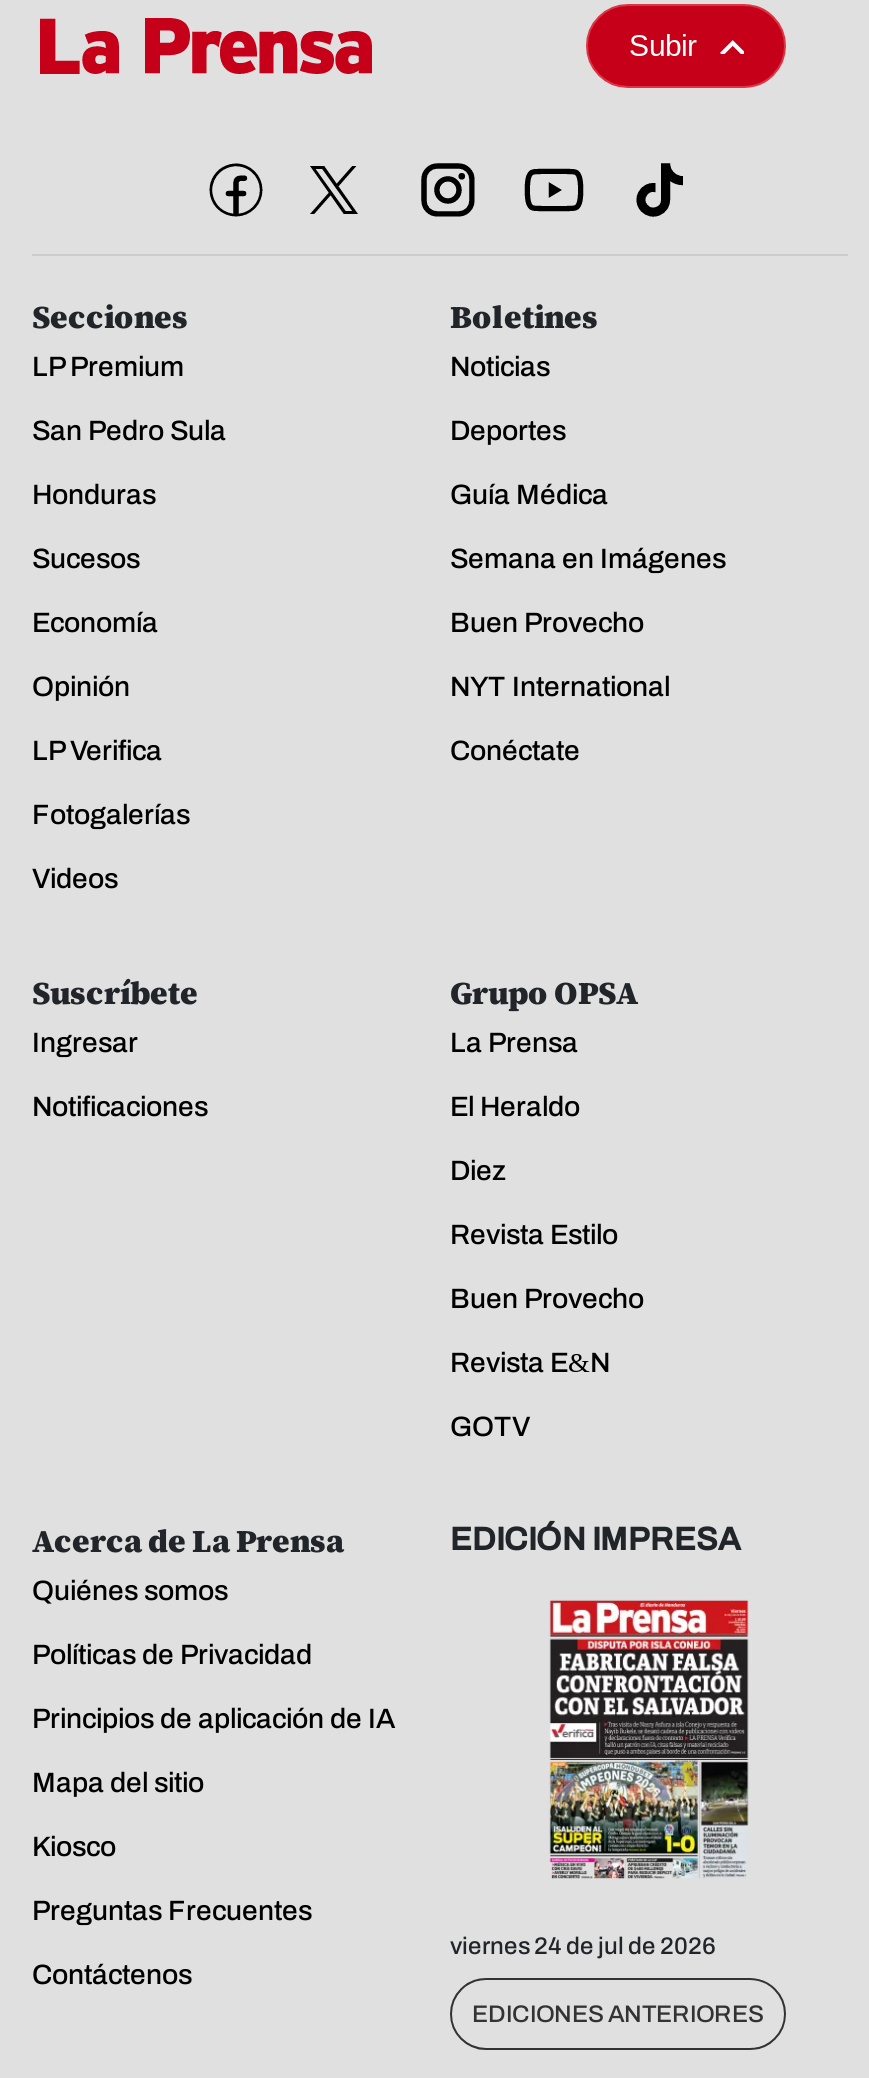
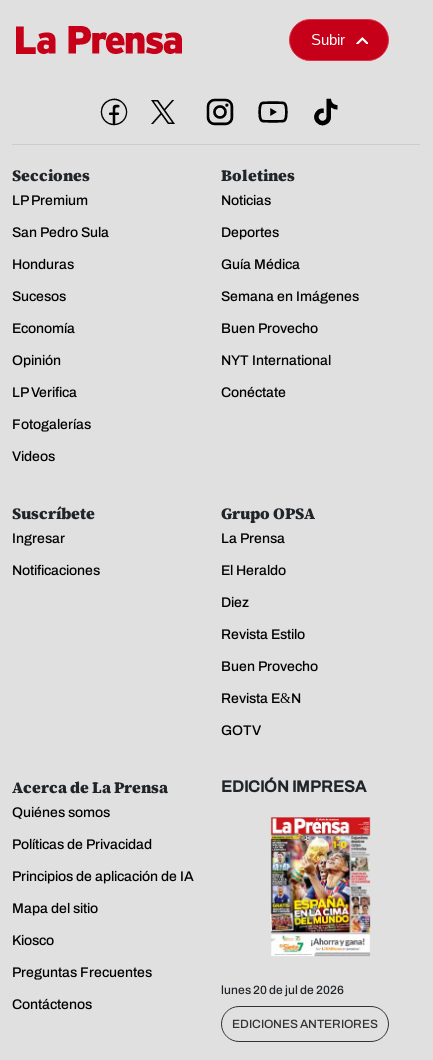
[450,1634,750,1960] [image] | viernes 24 de jul de 2026 -> [221,834,371,997] [image] | lunes 20 de jul de 2026

